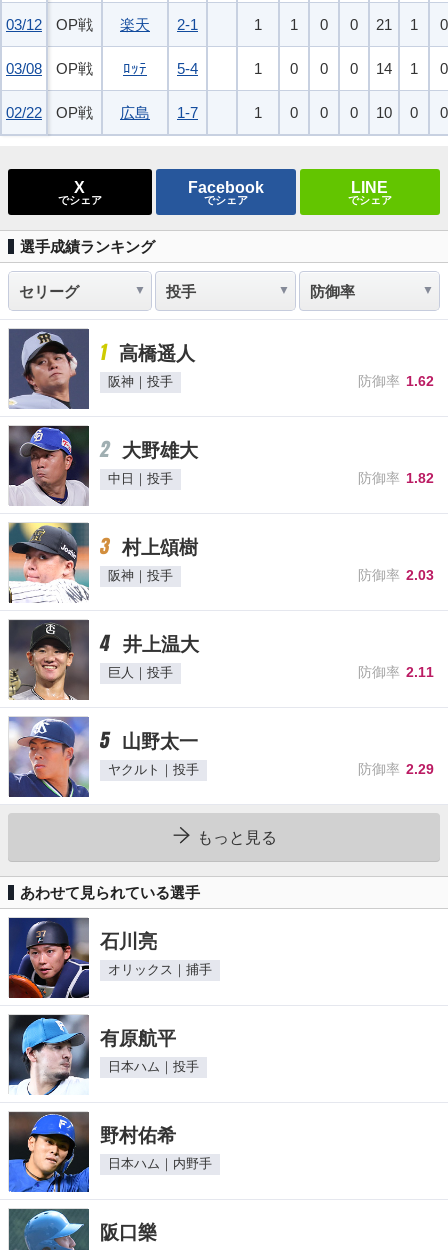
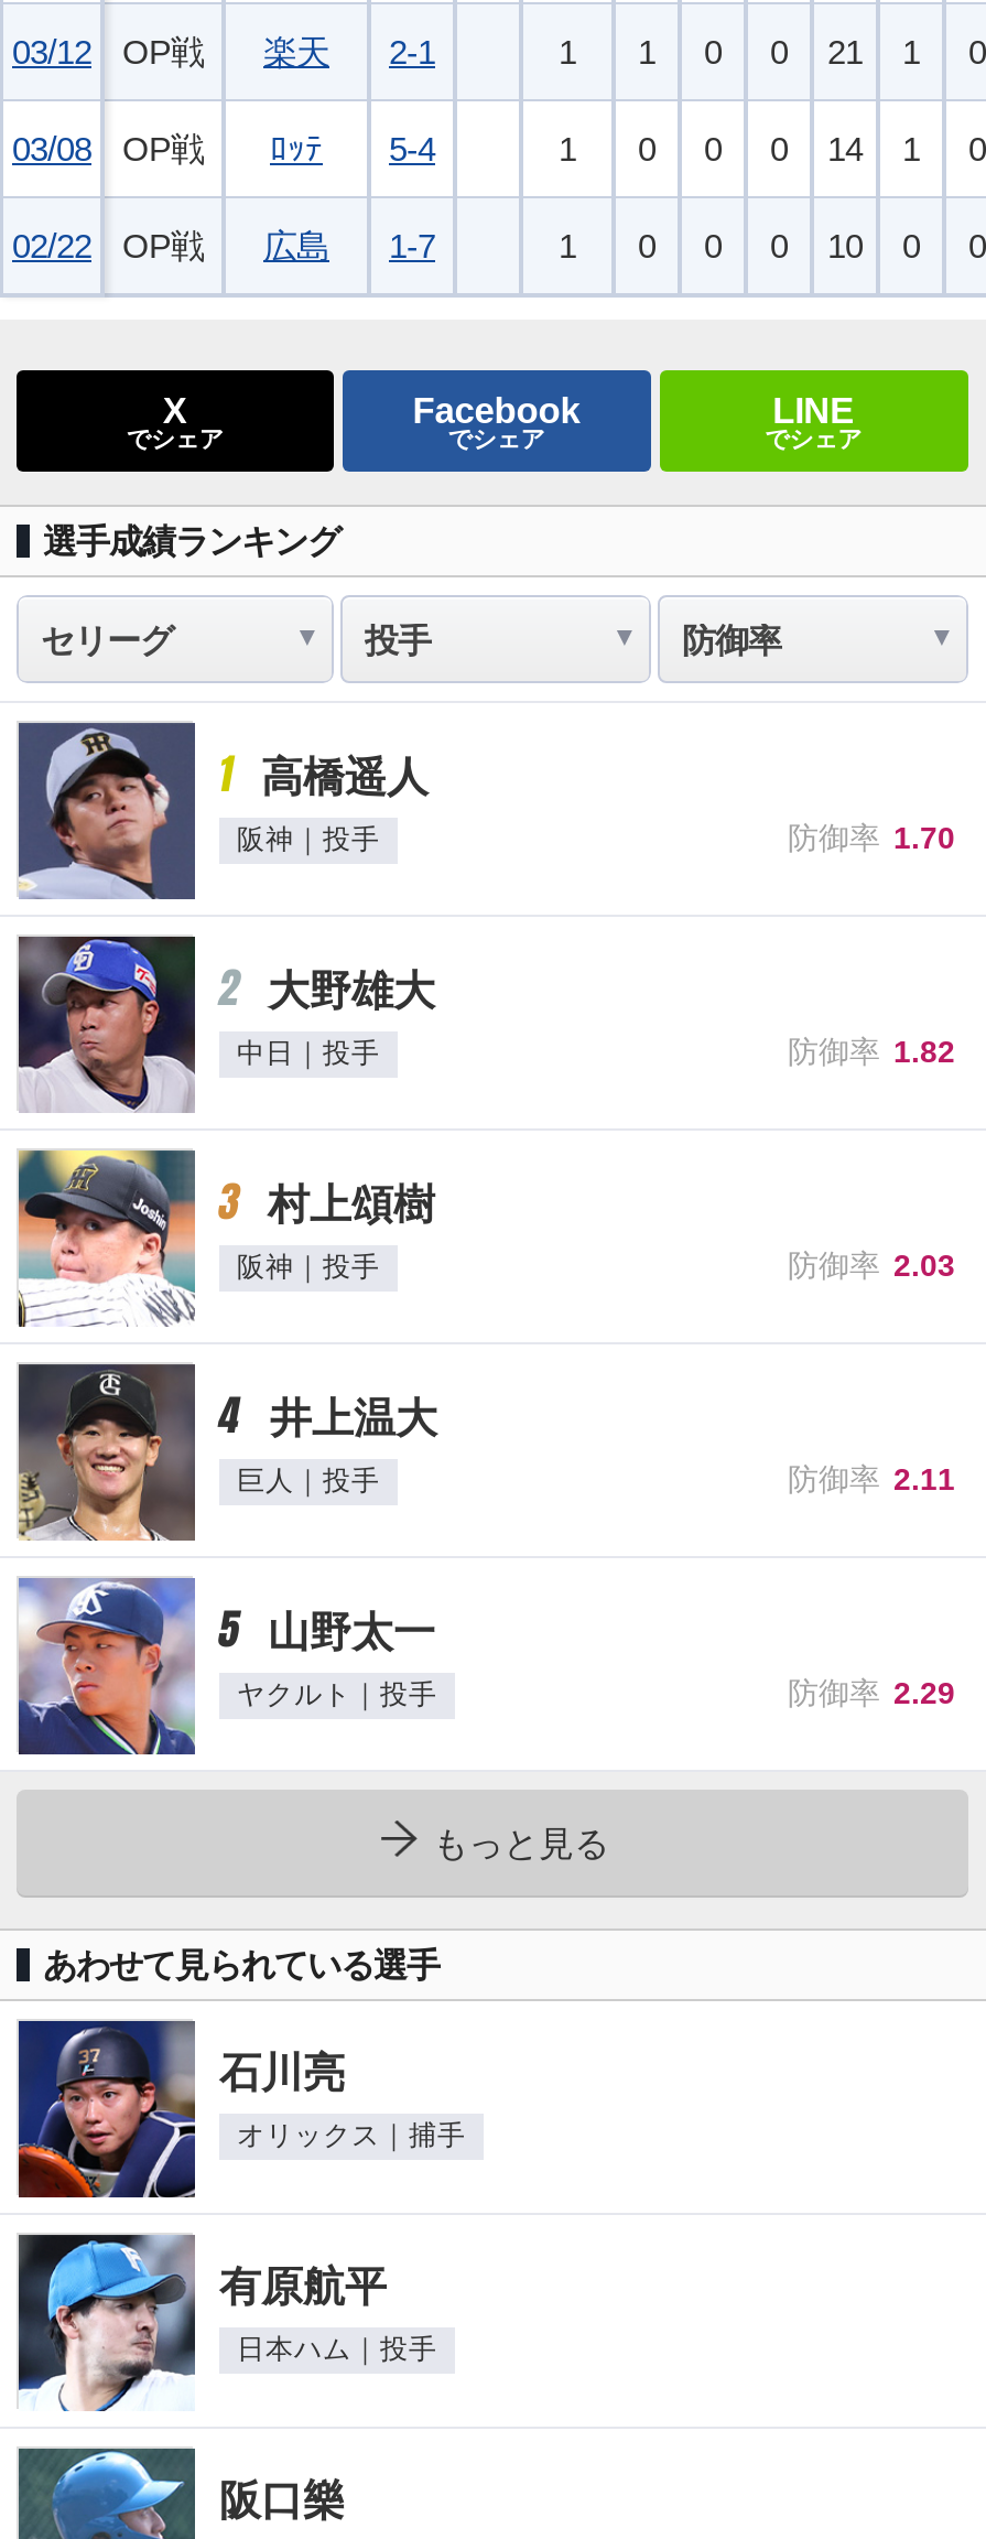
[358,373,434,389] 防御率 1.62 -> [788,821,955,856] 防御率 1.70
[8,1112,212,1193] [image] | 野村佑希 | 日本ハム｜内野手 -> none

